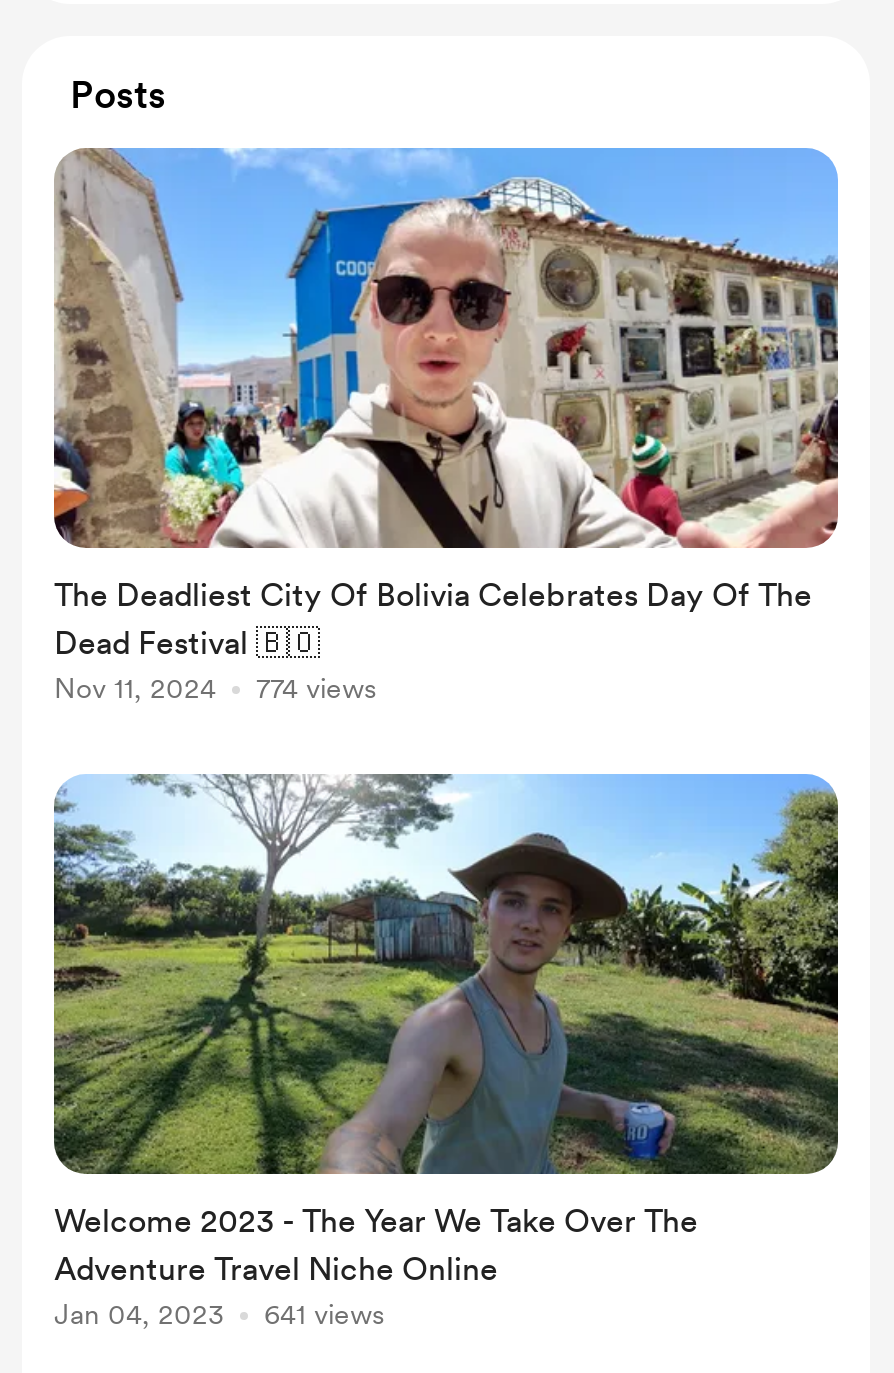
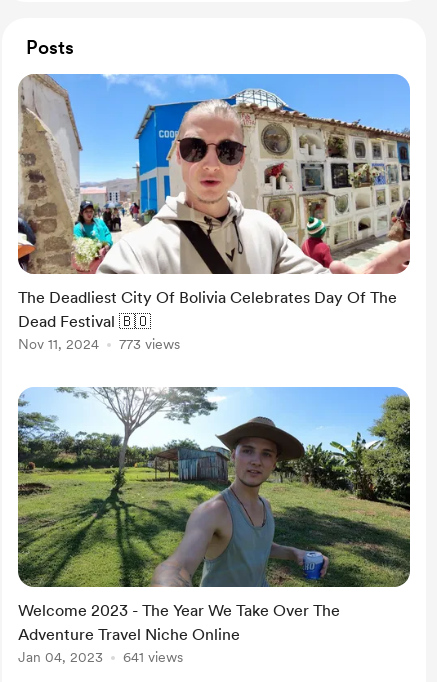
[54,672,376,704] Nov 11, 2024 774 views -> [18,336,180,352] Nov 11, 2024 773 views

